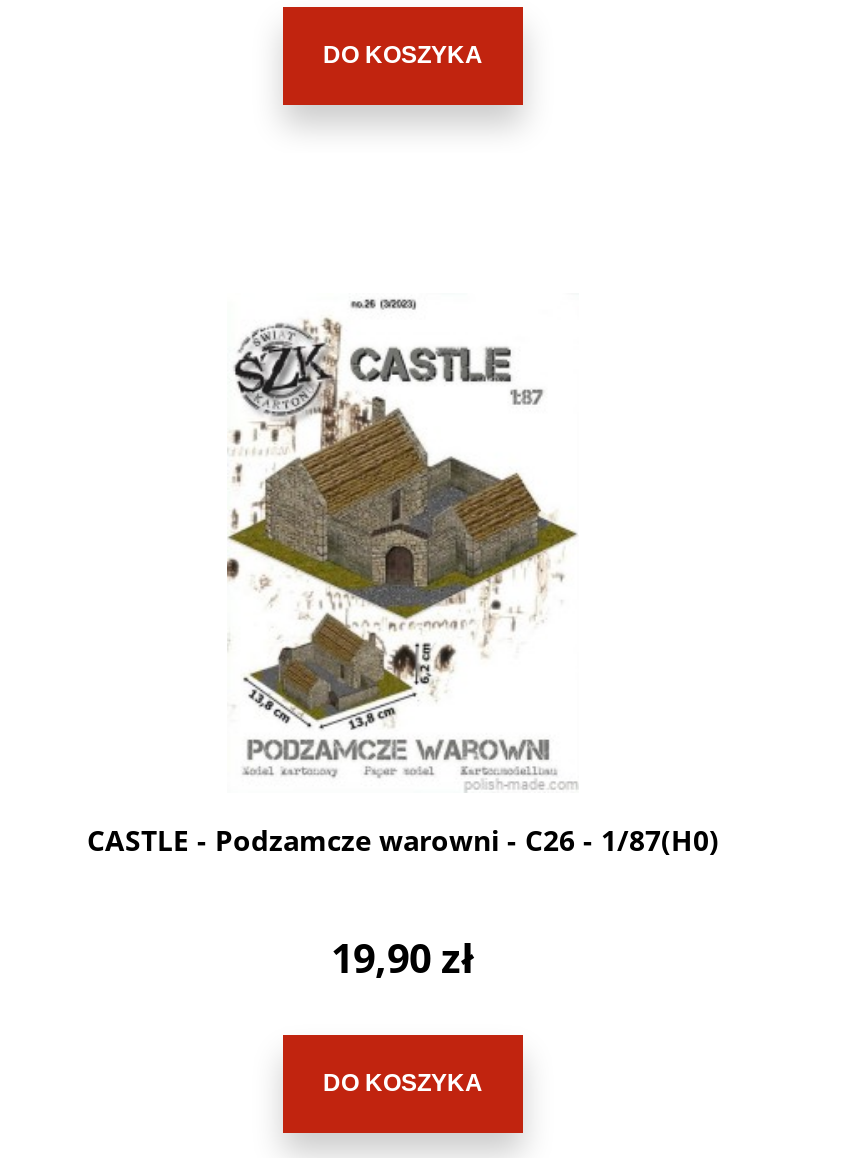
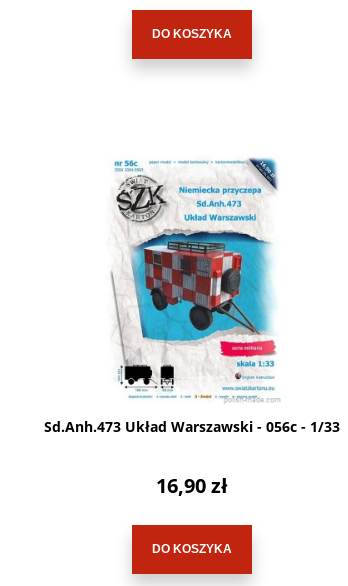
[87,298,719,858] [image] | CASTLE - Podzamcze warowni - C26 - 1/87(H0) -> [44,157,340,436] [image] | Sd.Anh.473 Układ Warszawski - 056c - 1/33
[331,931,475,985] 19,90 zł -> [156,472,228,499] 16,90 zł

